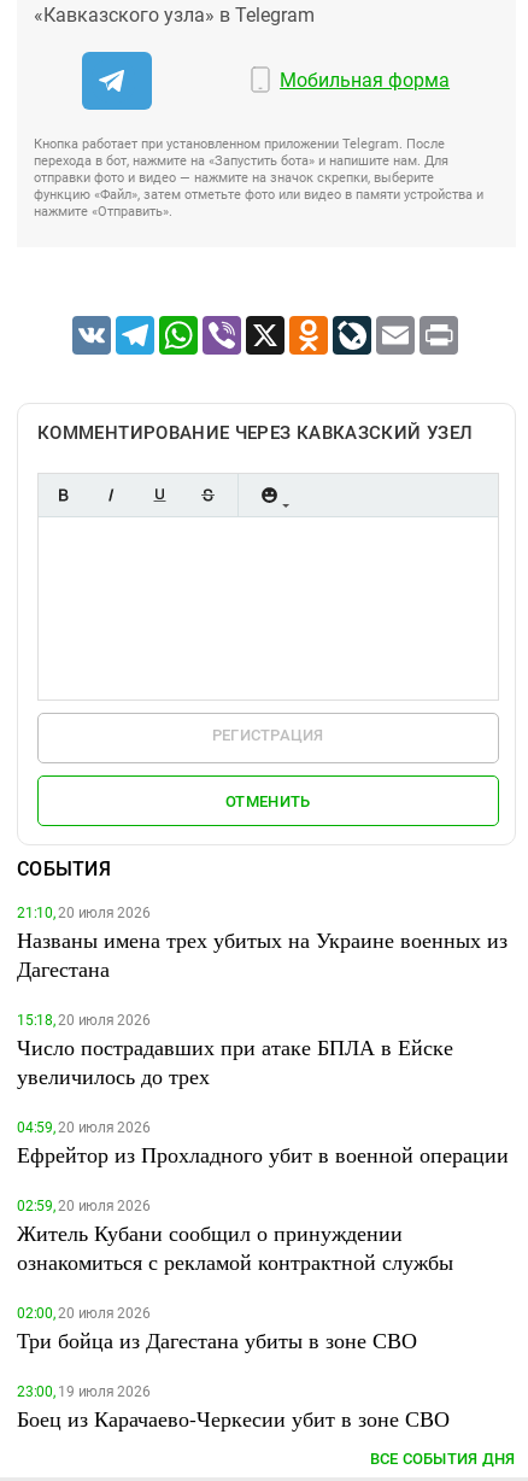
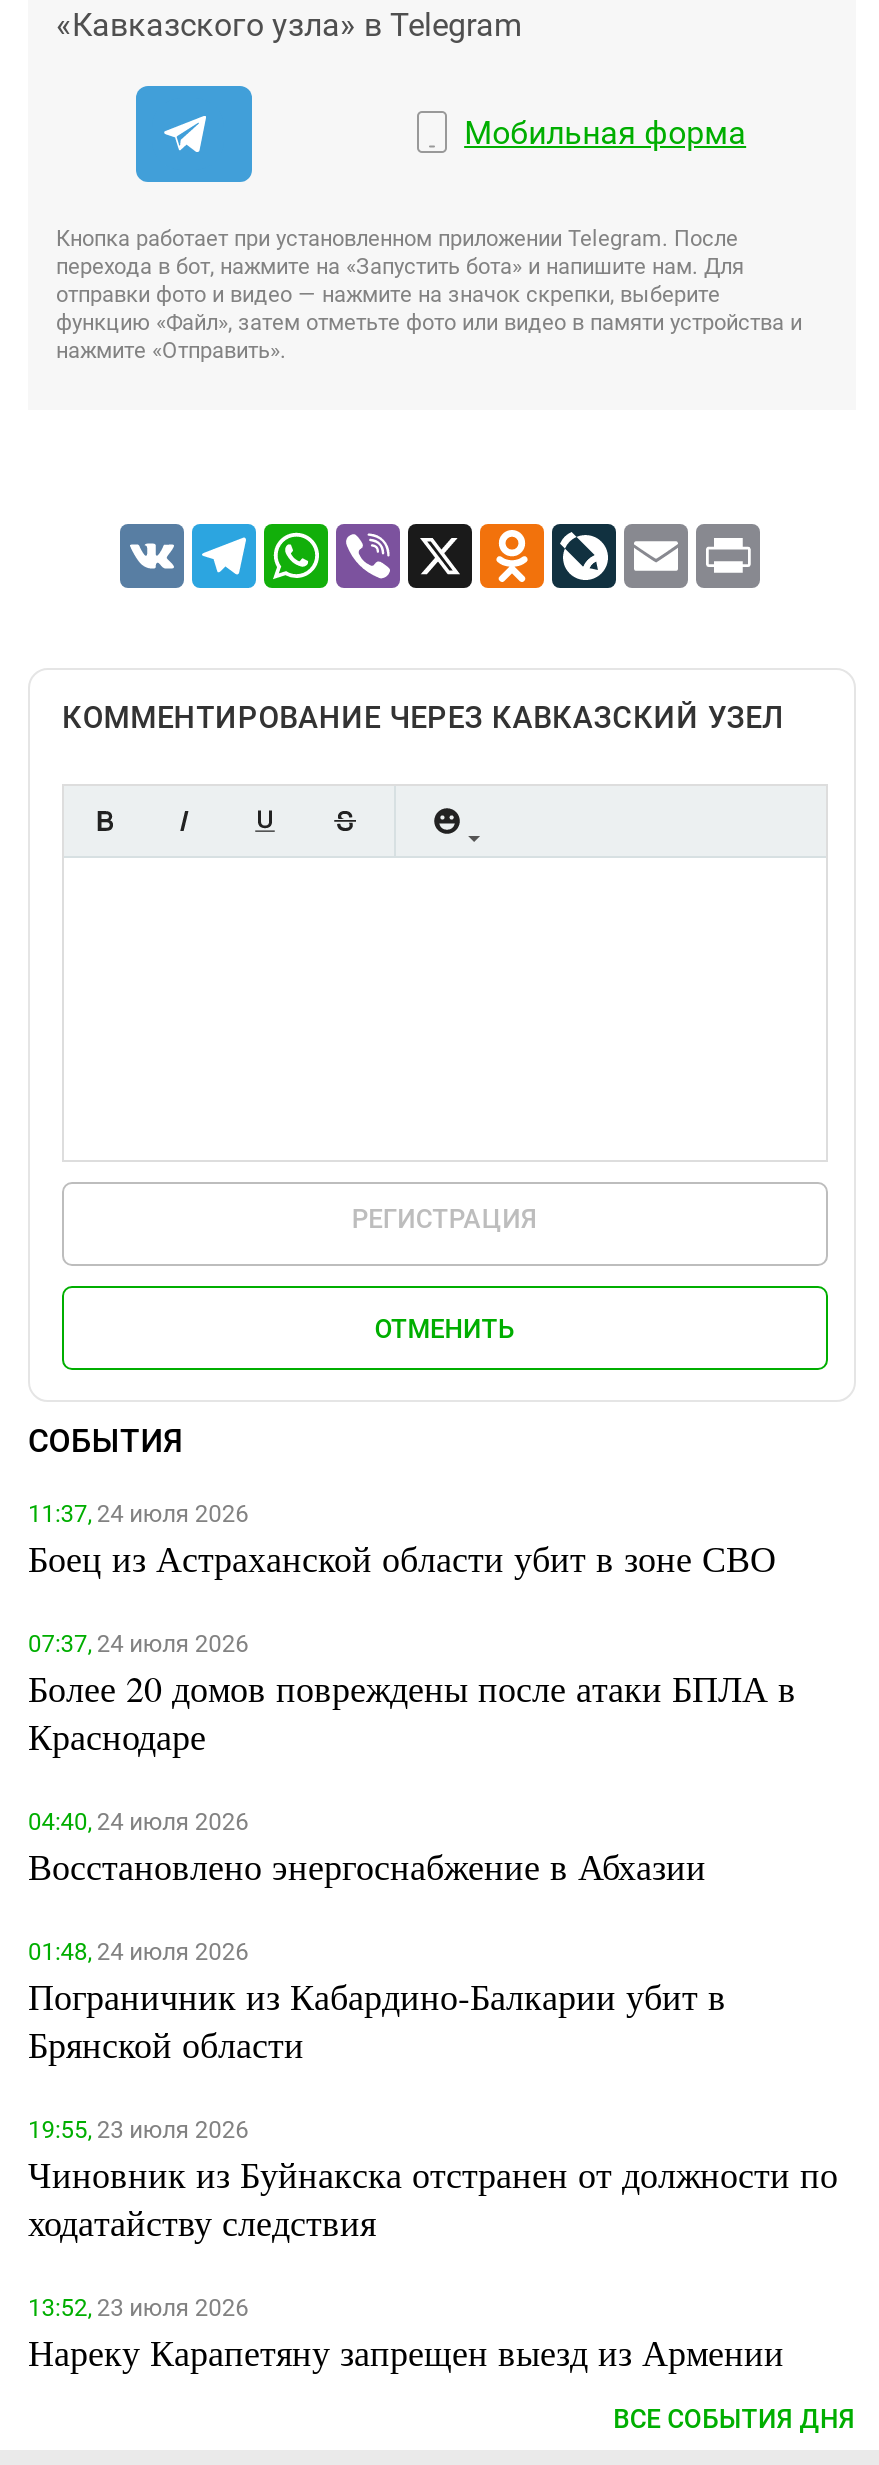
[17,905,508,984] 21:10, 20 июля 2026 | Названы имена трех убитых на Украине военных из | Дагестана -> [28,1501,776,1583] 11:37, 24 июля 2026 | Боец из Астраханской области убит в зоне СВО
[17,1012,453,1091] 15:18, 20 июля 2026 | Число пострадавших при атаке БПЛА в Ейске | увеличилось до трех -> [28,1631,796,1761] 07:37, 24 июля 2026 | Более 20 домов повреждены после атаки БПЛА в | Краснодаре
[17,1120,509,1169] 04:59, 20 июля 2026 | Ефрейтор из Прохладного убит в военной операции -> [28,1809,706,1891] 04:40, 24 июля 2026 | Восстановлено энергоснабжение в Абхазии
[17,1198,453,1277] 02:59, 20 июля 2026 | Житель Кубани сообщил о принуждении | ознакомиться с рекламой контрактной службы -> [28,1939,726,2069] 01:48, 24 июля 2026 | Пограничник из Кабардино-Балкарии убит в | Брянской области
[17,1306,417,1355] 02:00, 20 июля 2026 | Три бойца из Дагестана убиты в зоне СВО -> [28,2117,838,2247] 19:55, 23 июля 2026 | Чиновник из Буйнакска отстранен от должности по | ходатайству следствия
[17,1384,450,1433] 23:00, 19 июля 2026 | Боец из Карачаево-Черкесии убит в зоне СВО -> [28,2295,784,2377] 13:52, 23 июля 2026 | Нареку Карапетяну запрещен выезд из Армении

